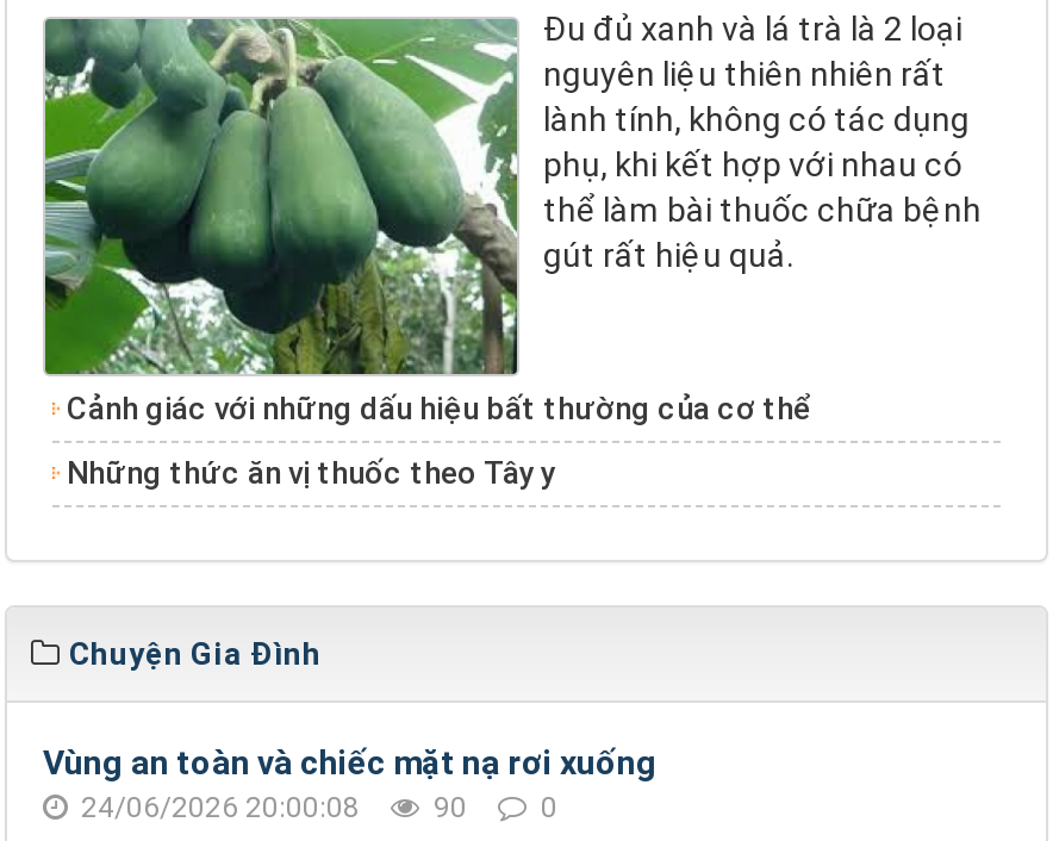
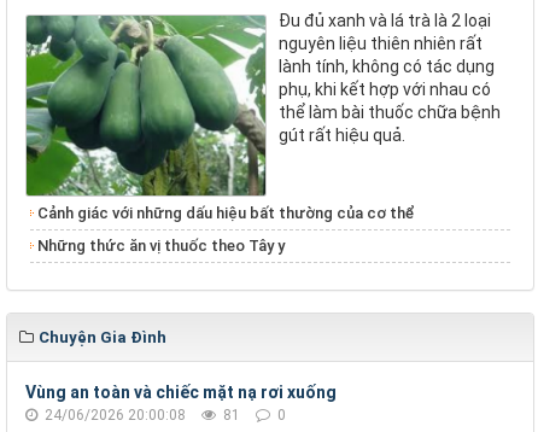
[74,791,557,824] 24/06/2026 20:00:08 90 0 -> [41,407,286,424] 24/06/2026 20:00:08 81 0

